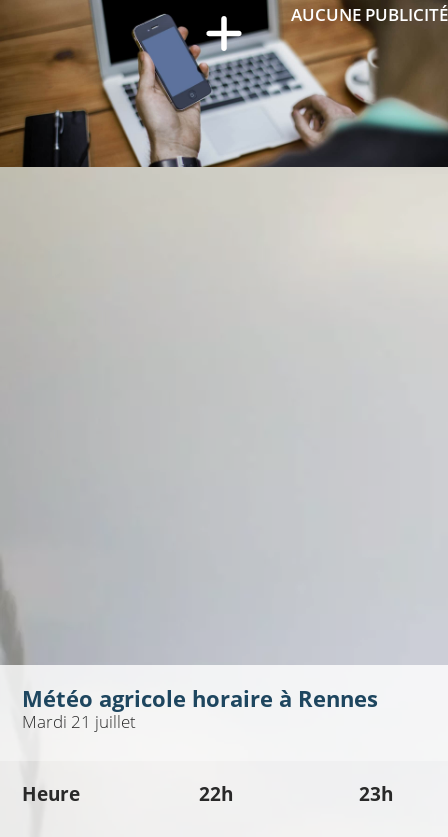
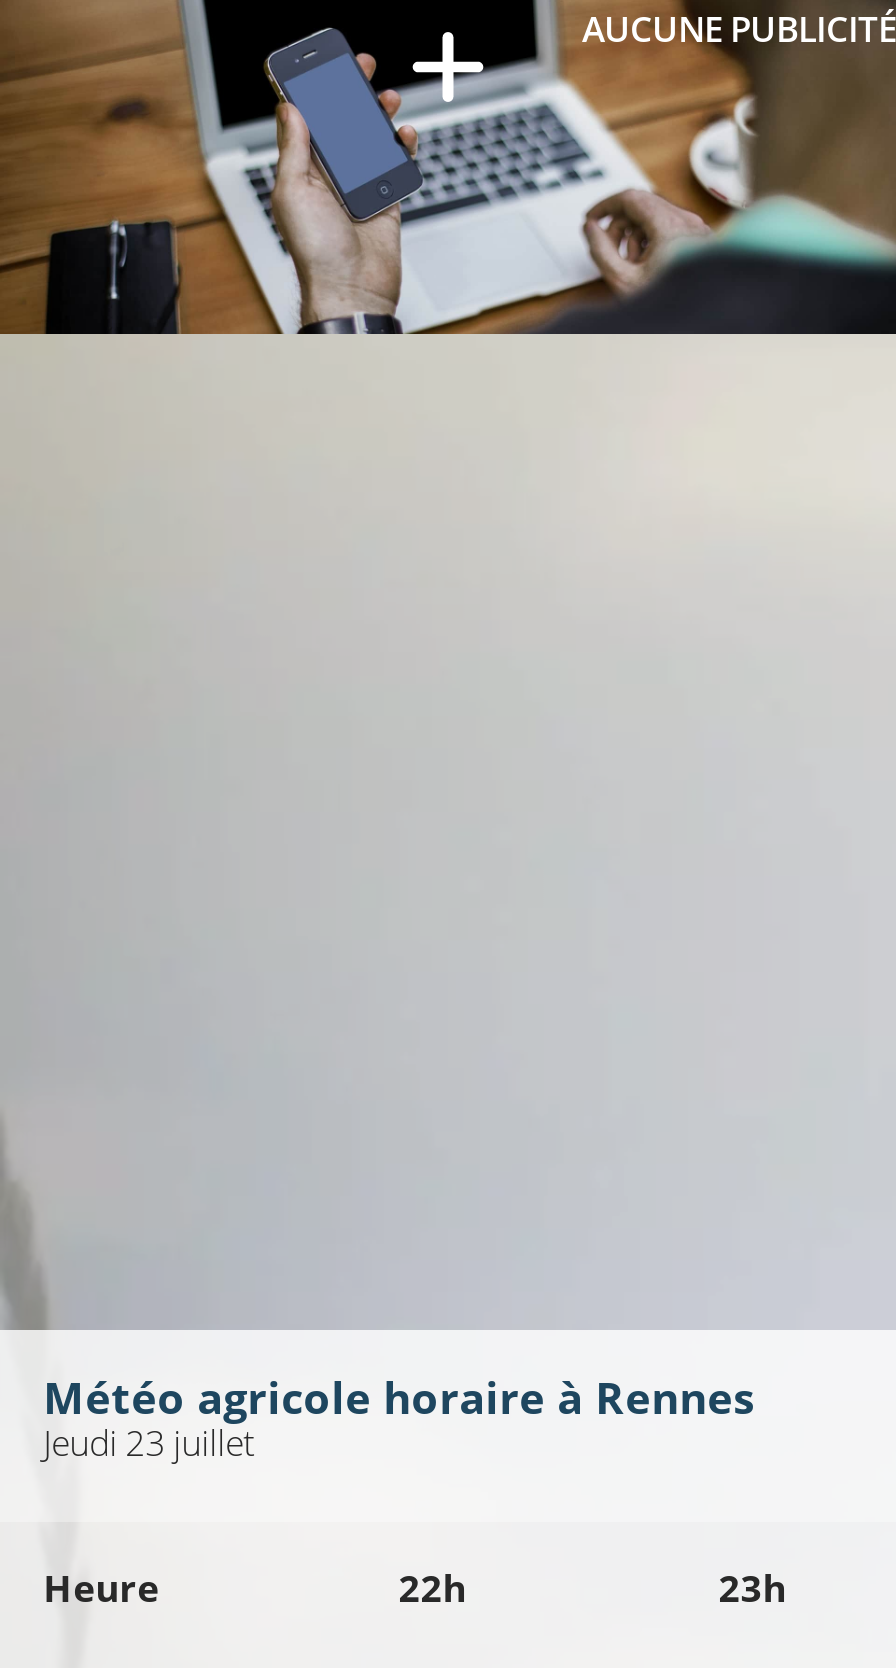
[22,710,136,733] Mardi 21 juillet -> [43,1421,255,1467] Jeudi 23 juillet

